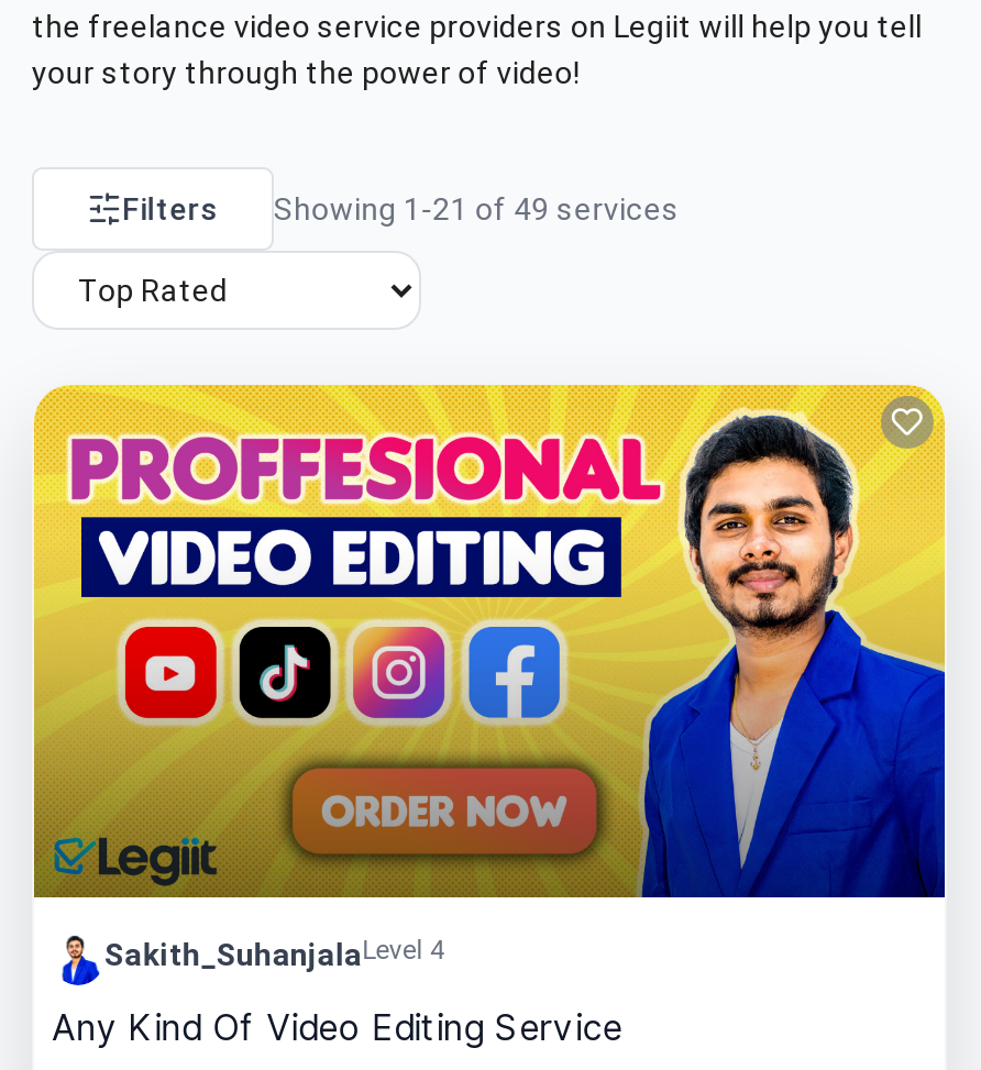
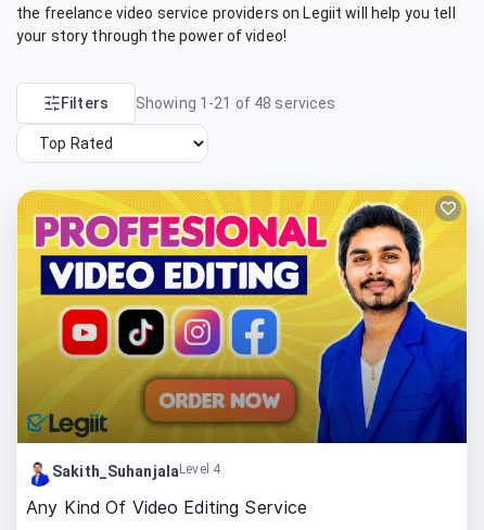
[274,191,680,227] Showing 1 -21 of 49 services -> [136,94,336,112] Showing 1 -21 of 48 services

